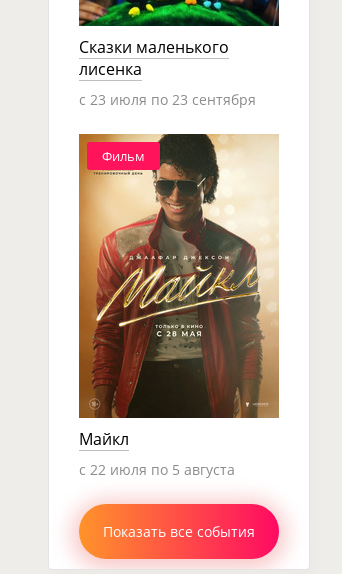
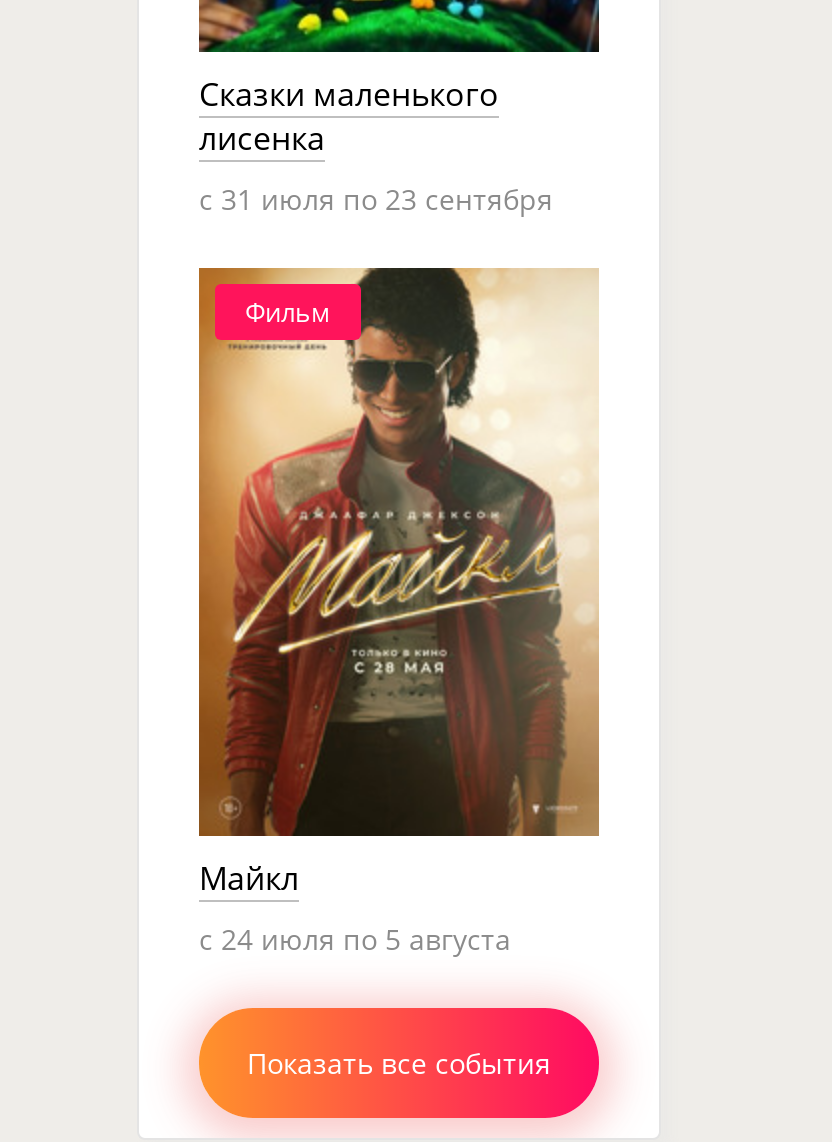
[79,90,256,109] c 23 июля по 23 сентября -> [199,179,553,217] c 31 июля по 23 сентября
[79,460,235,479] c 22 июля по 5 августа -> [199,919,511,957] c 24 июля по 5 августа

